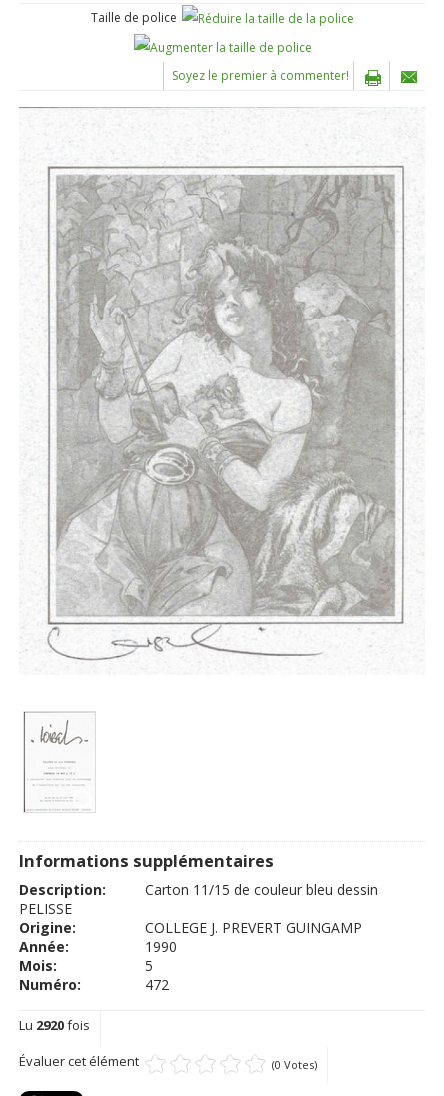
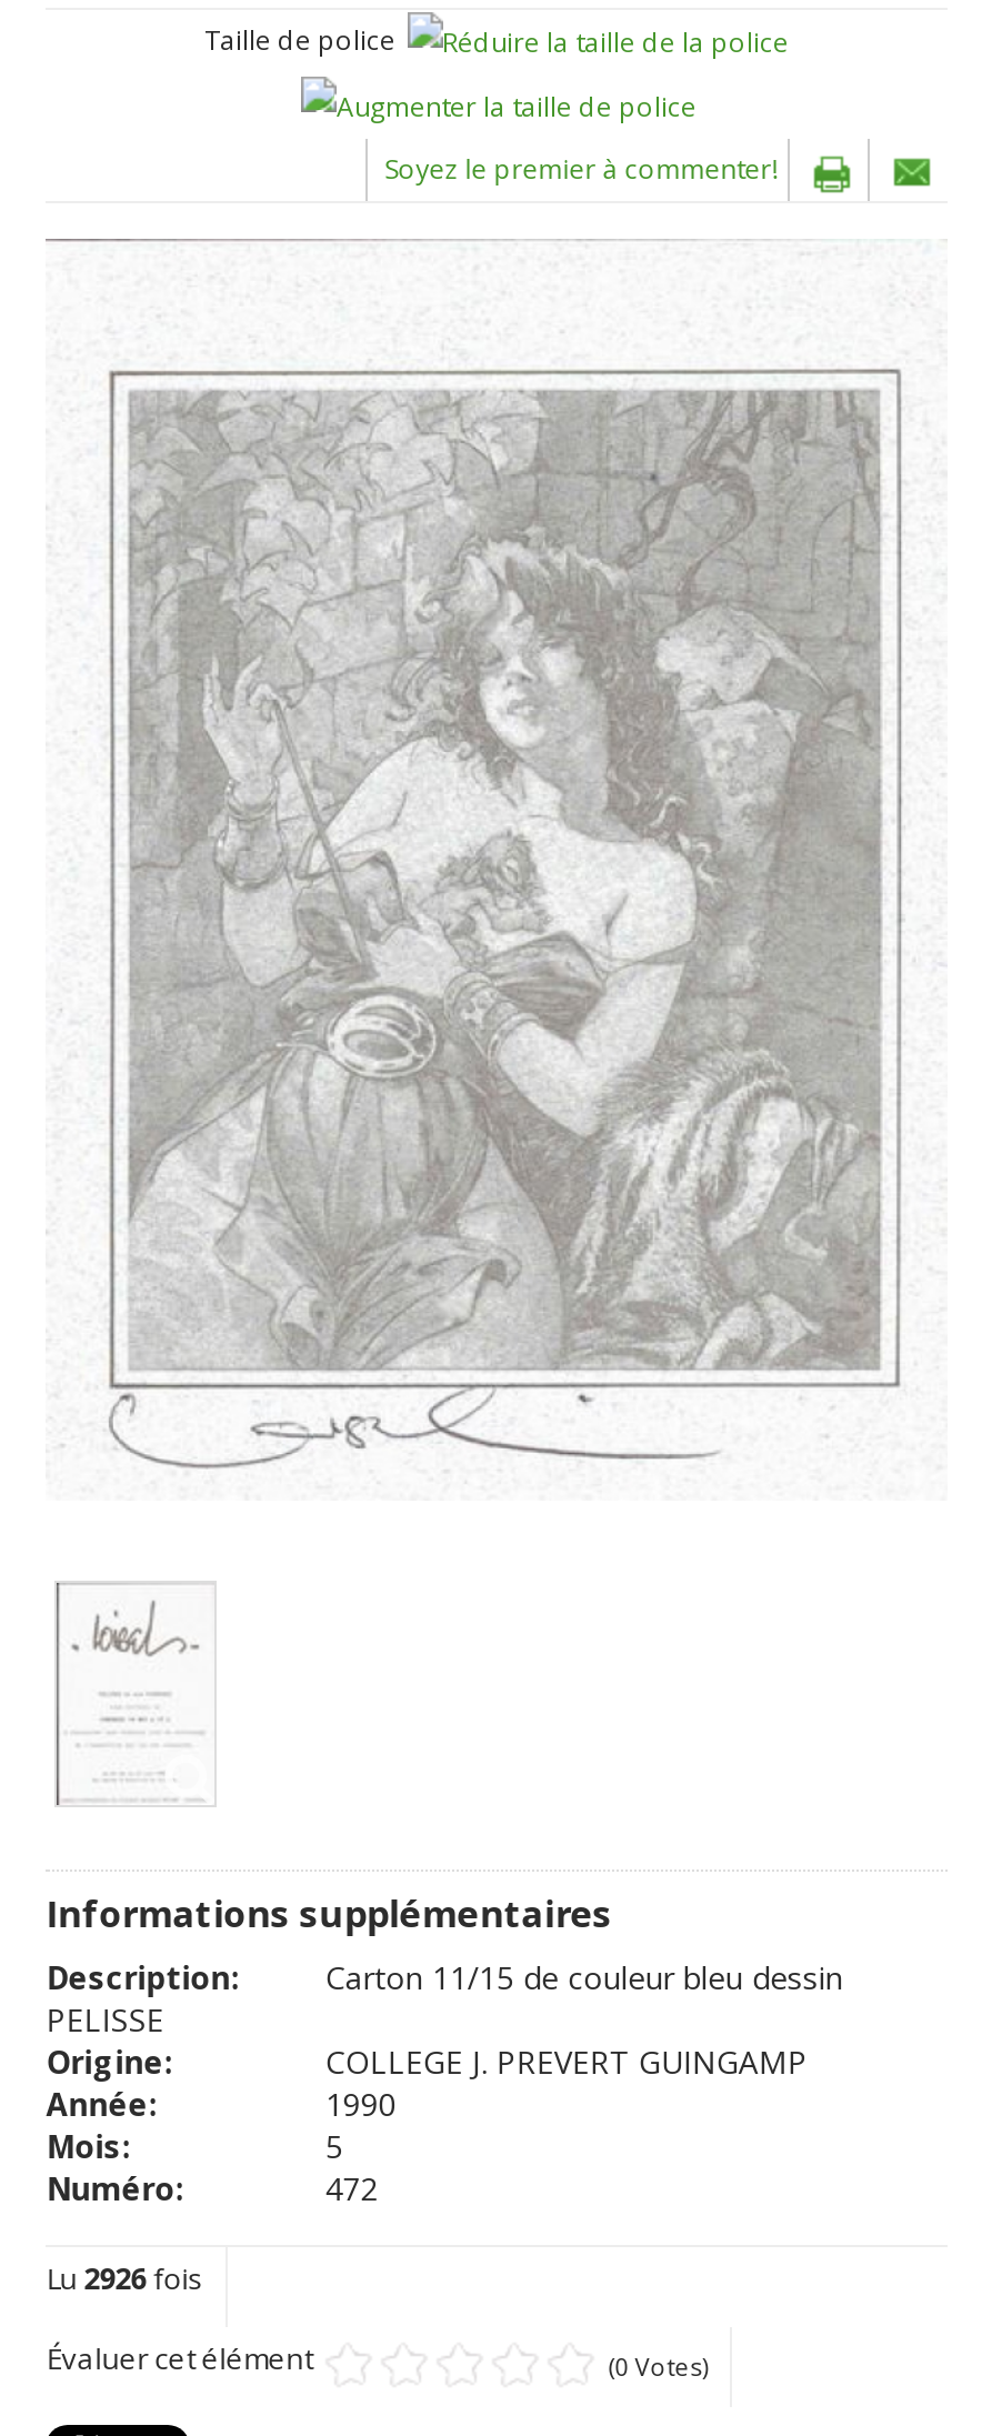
[19,1016,90,1034] Lu 2920fois -> [46,2258,204,2298] Lu 2926fois

